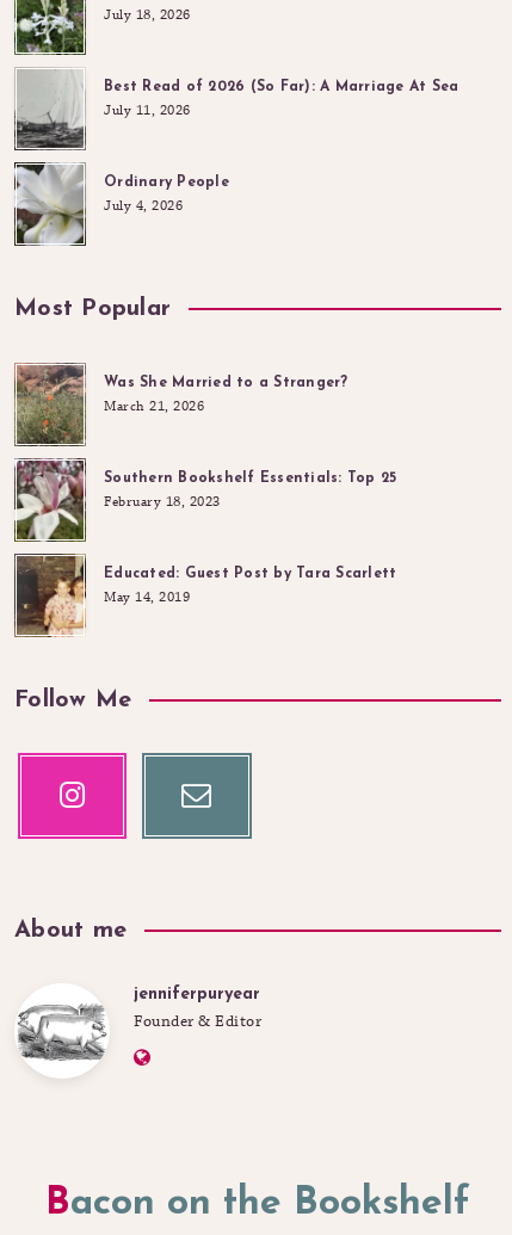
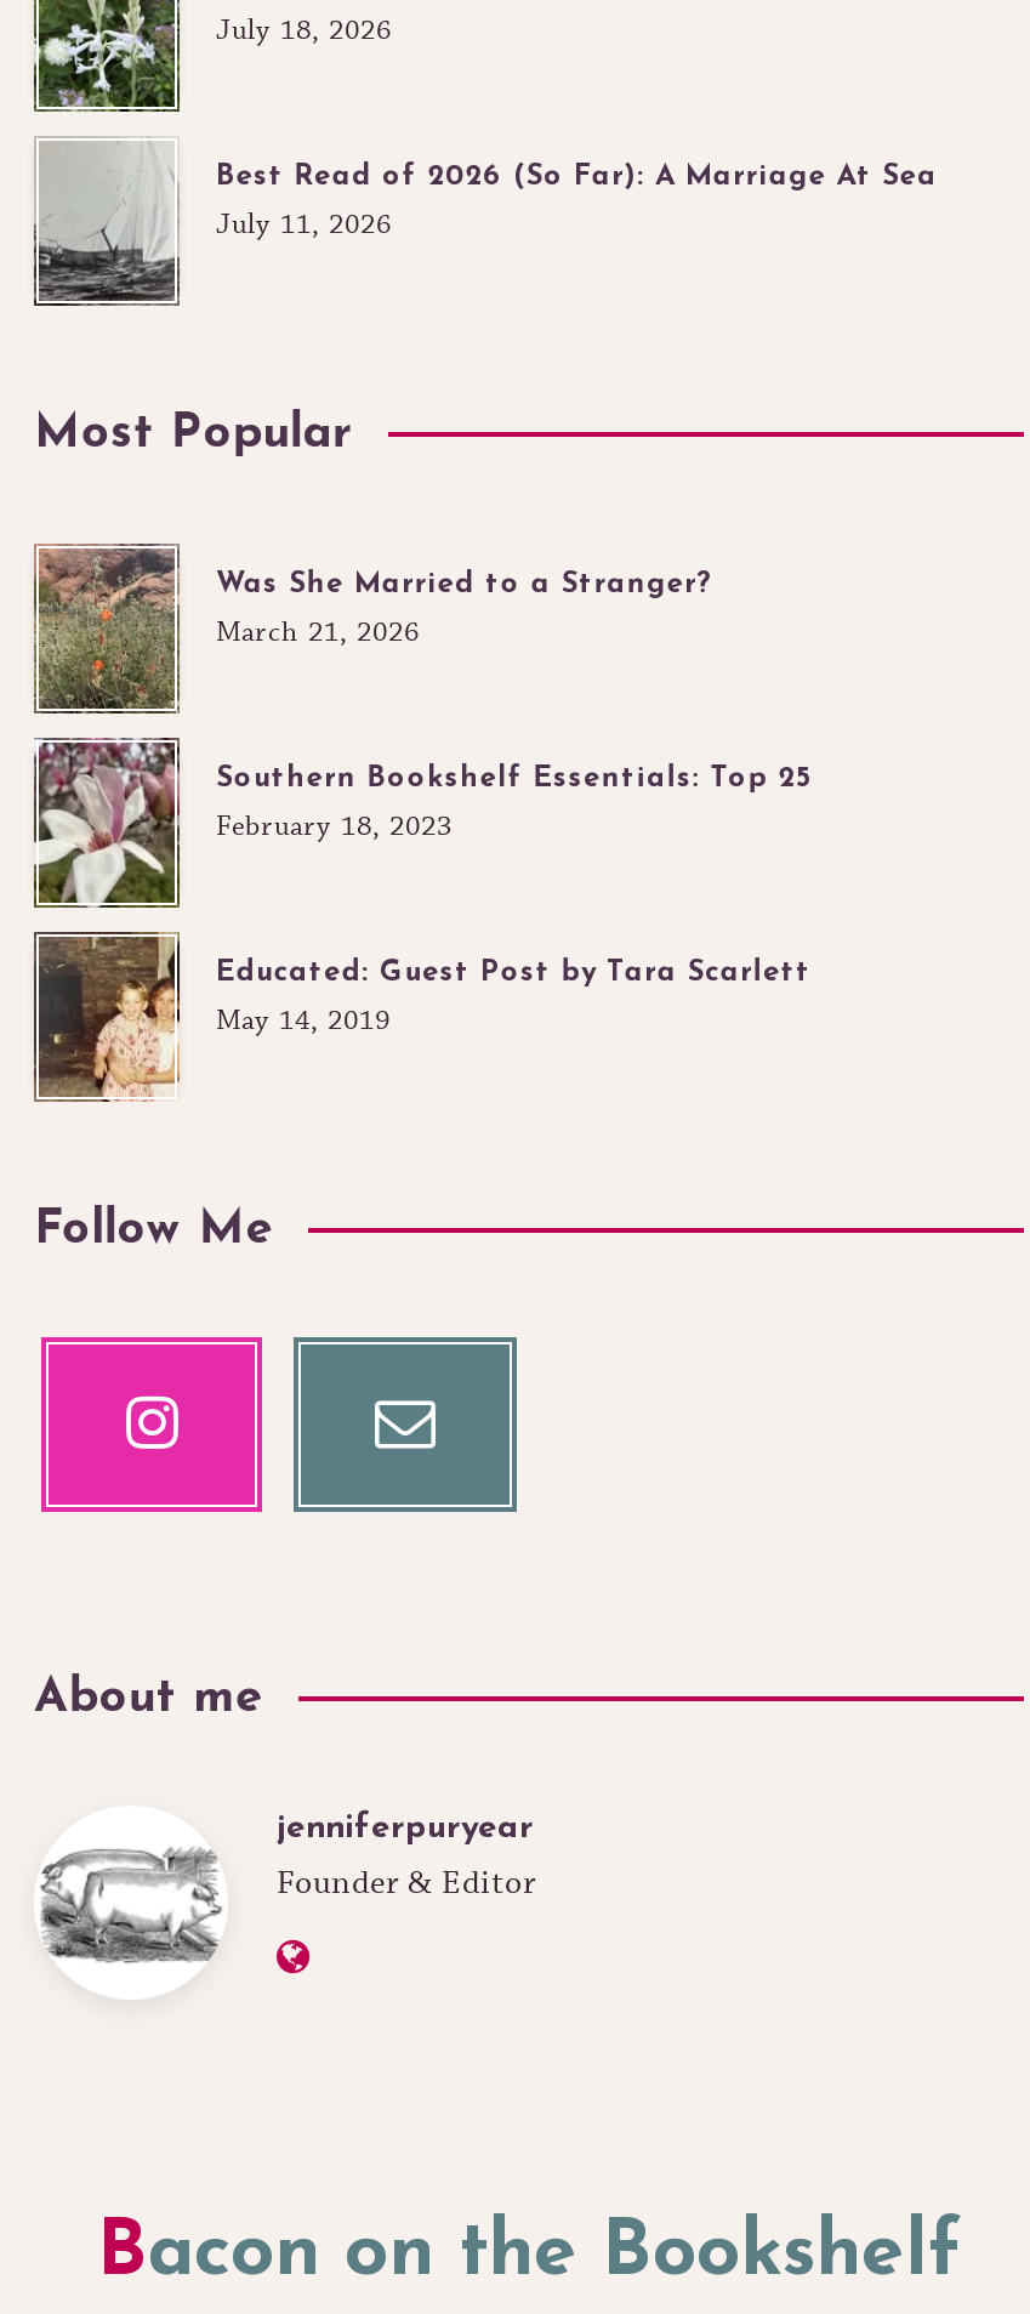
[13,161,229,246] [image] | Ordinary People | July 4, 2026 -> none

